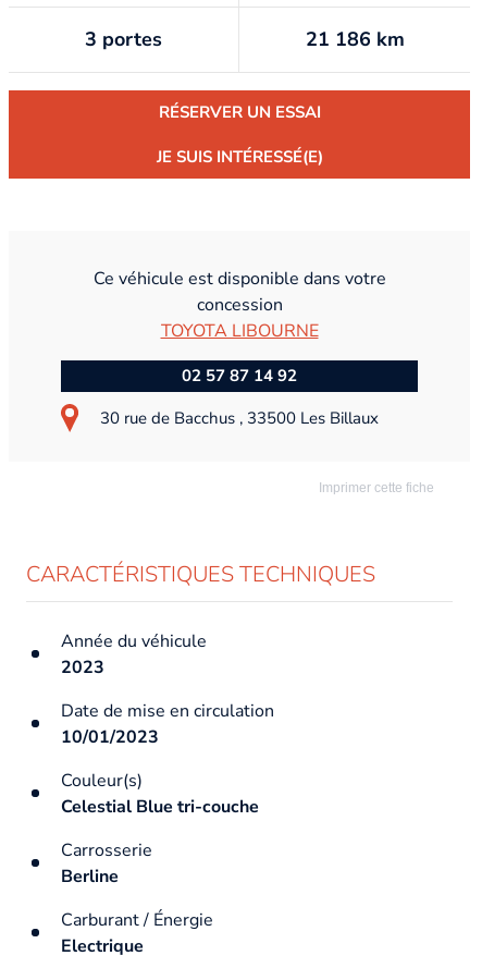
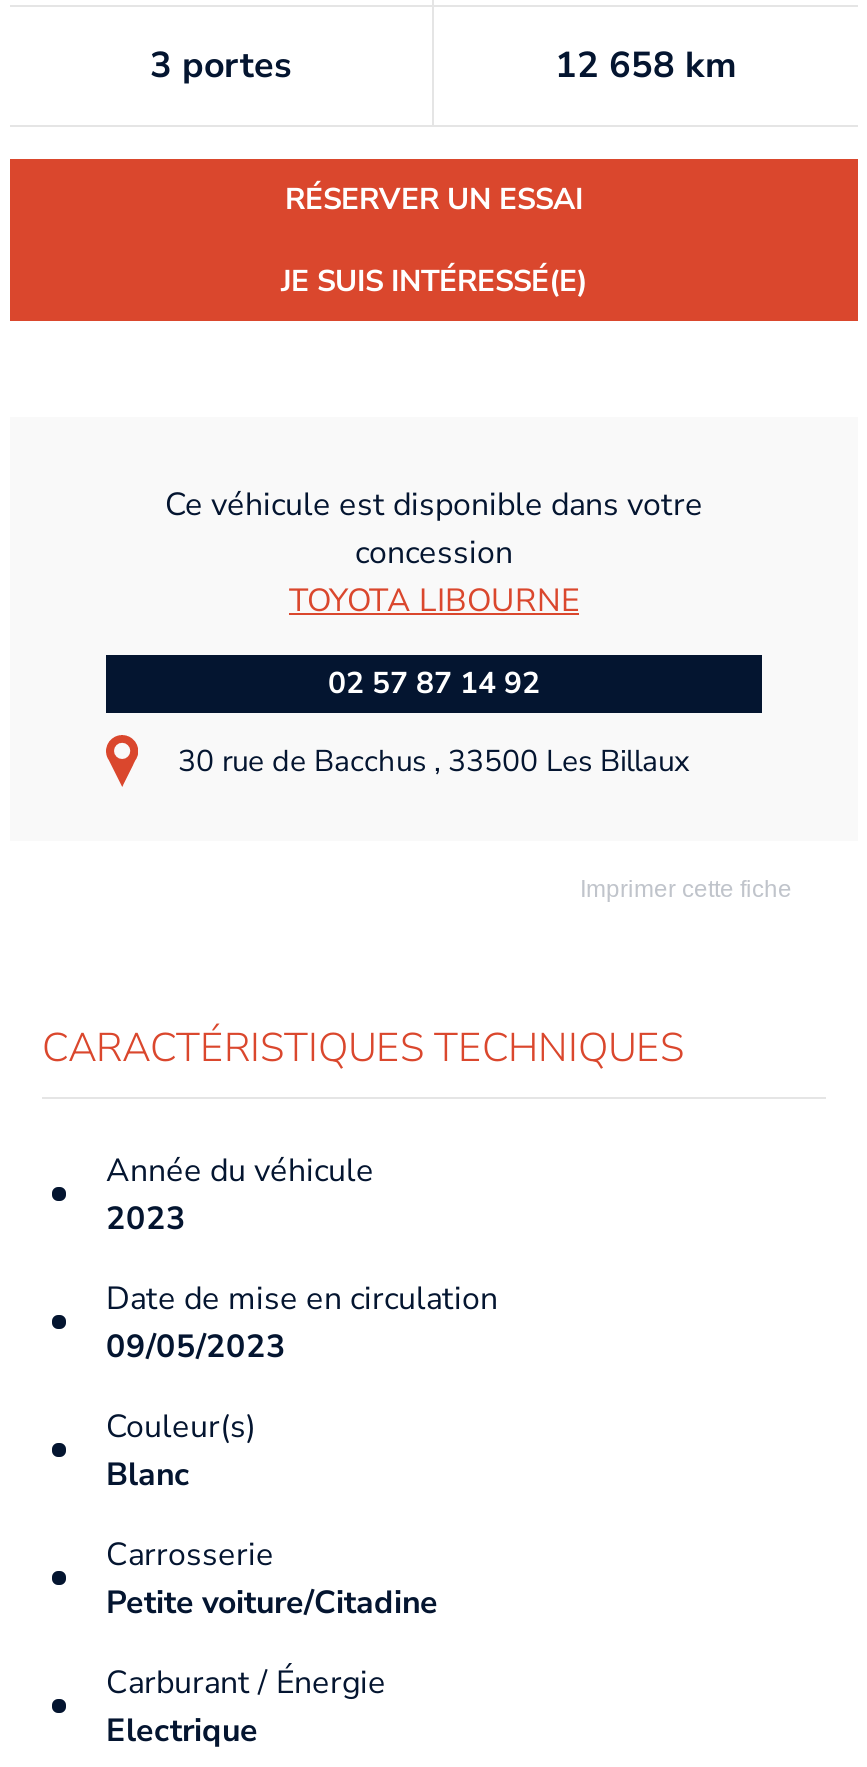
[305,26,404,52] 21 186 km -> [555,41,737,89] 12 658 km
[61,725,159,749] 10/01/2023 -> [106,1325,286,1369] 09/05/2023
[61,795,259,819] Celestial Blue tri-couche -> [106,1453,190,1497] Blanc
[61,864,119,888] Berline -> [106,1581,438,1625] Petite voiture/Citadine

